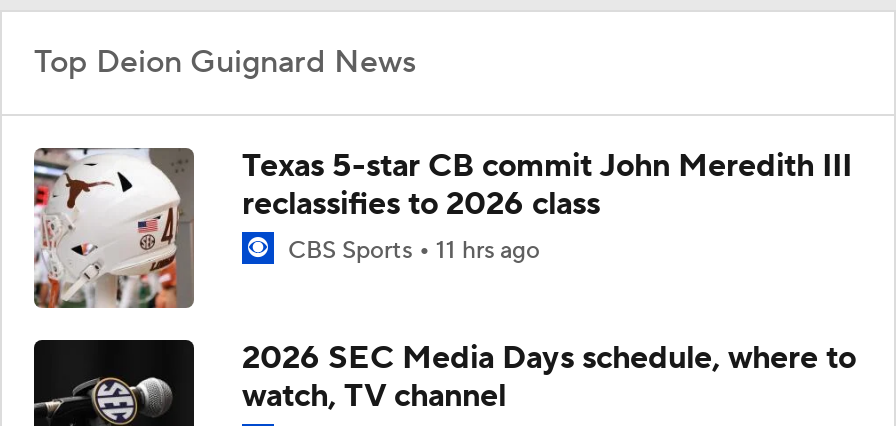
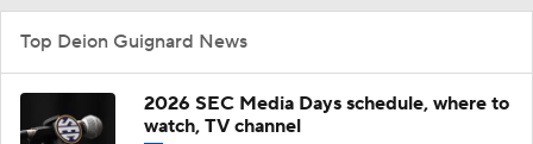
[34,146,852,310] [image] | Texas 5-star CB commit John Meredith III | reclassifies to 2026 class | CBS Sports 11 hrs ago -> none

